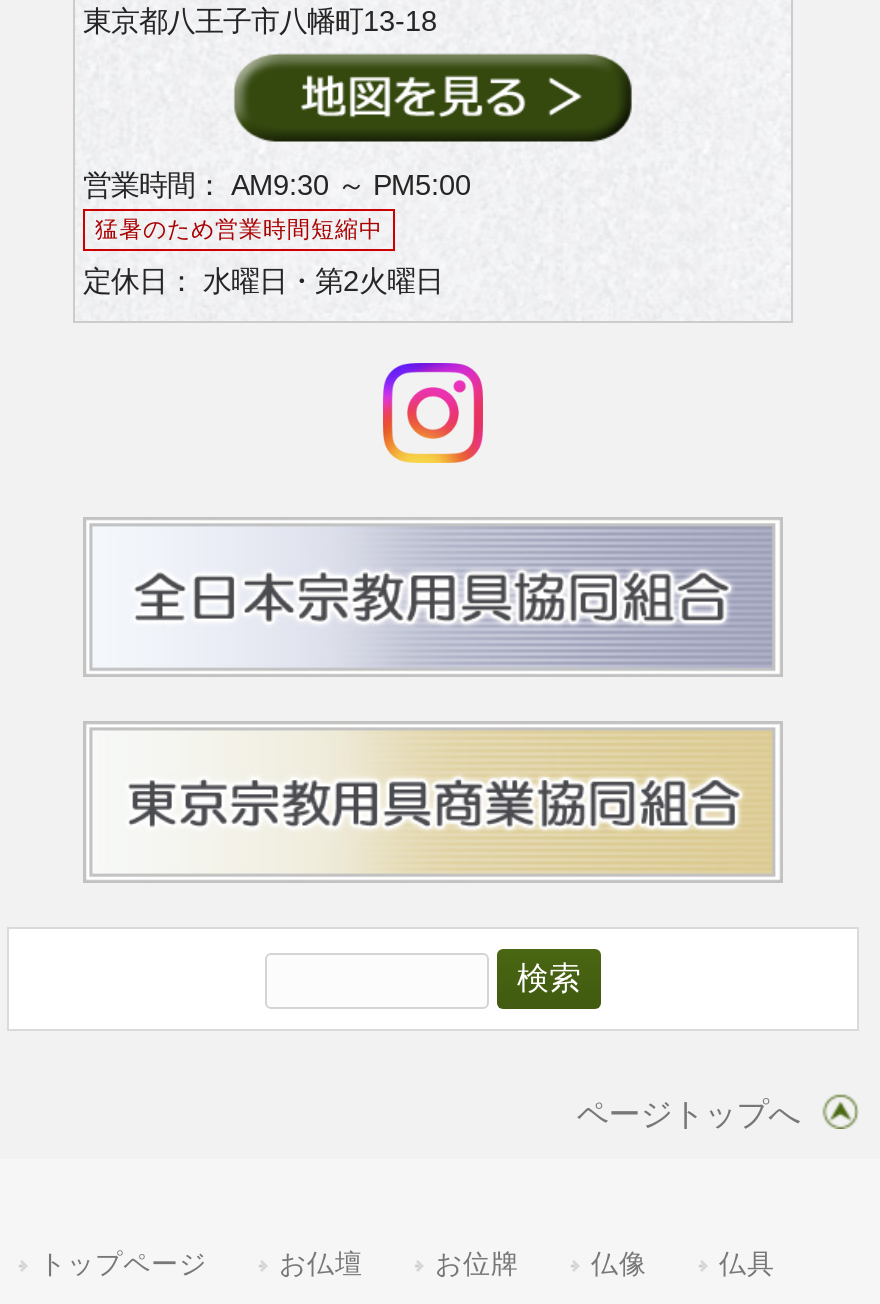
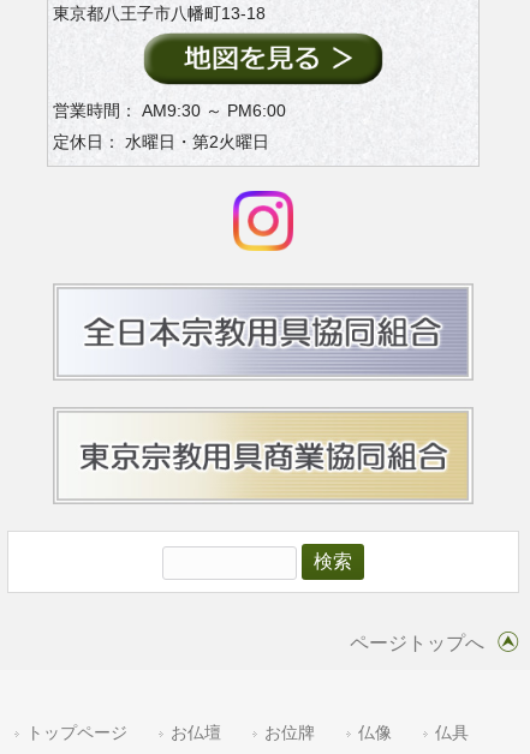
[83,168,471,240] 営業時間： AM9:30 ～ PM5:00 | 猛暑のため営業時間短縮中 -> [53,101,286,120] 営業時間： AM9:30 ～ PM6:00

